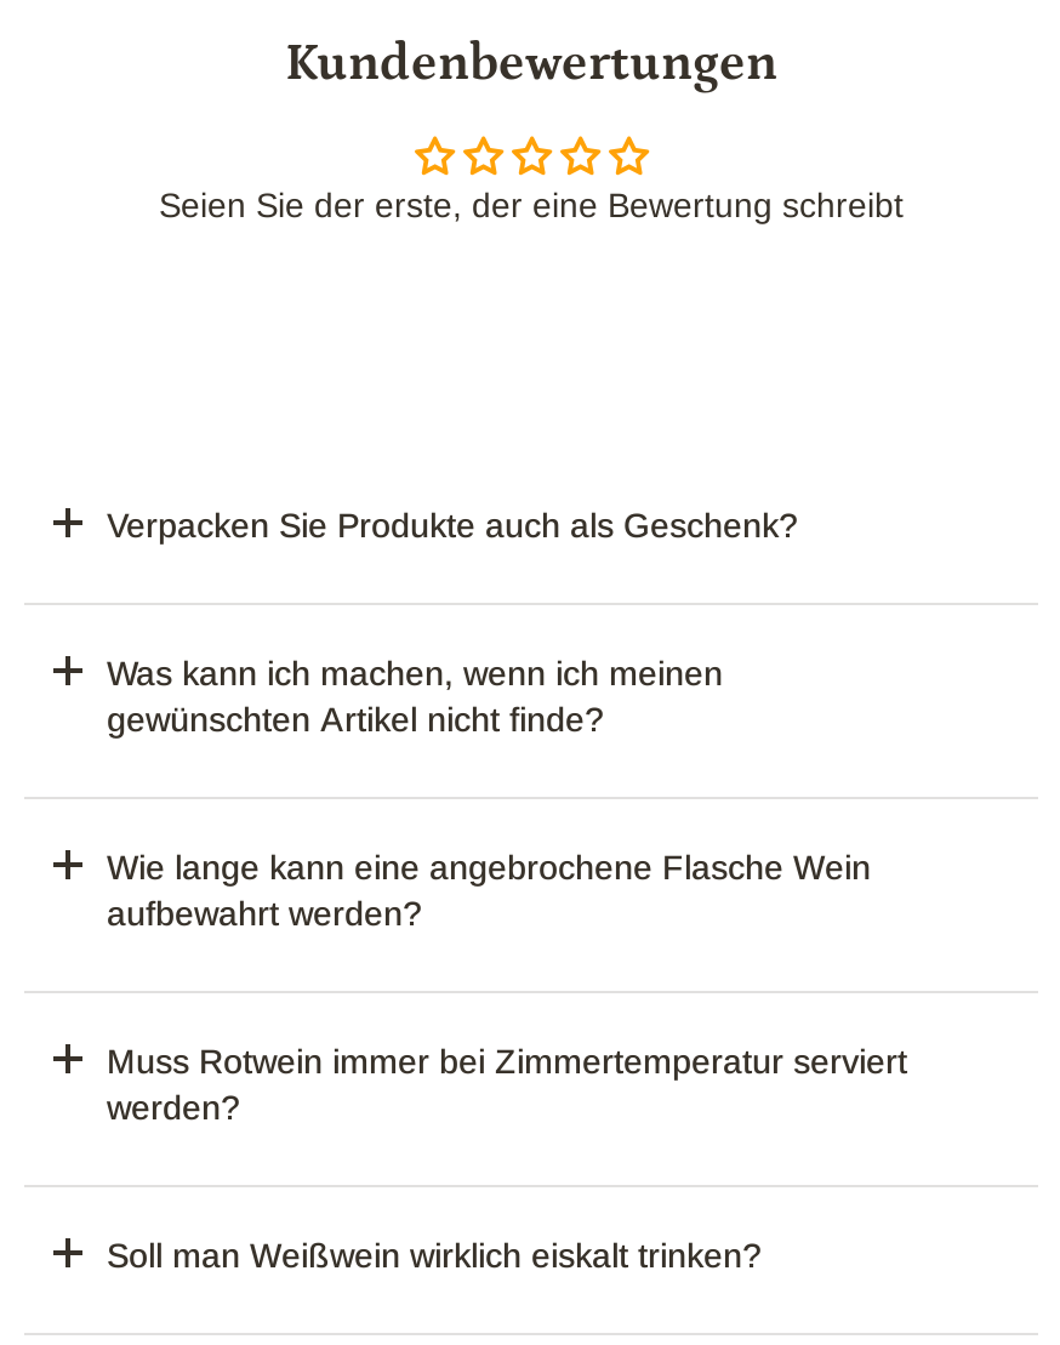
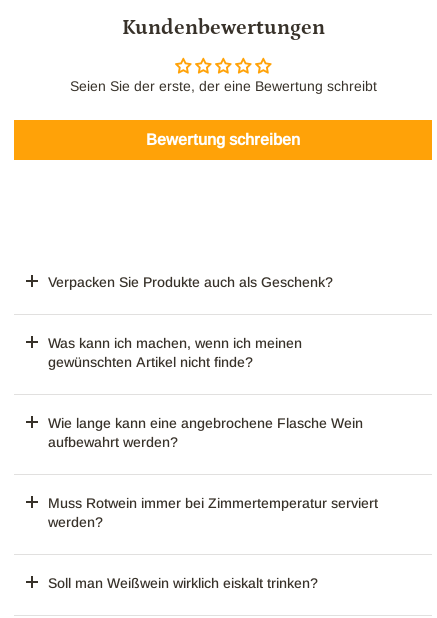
none -> [146,131,300,148] Bewertung schreiben

